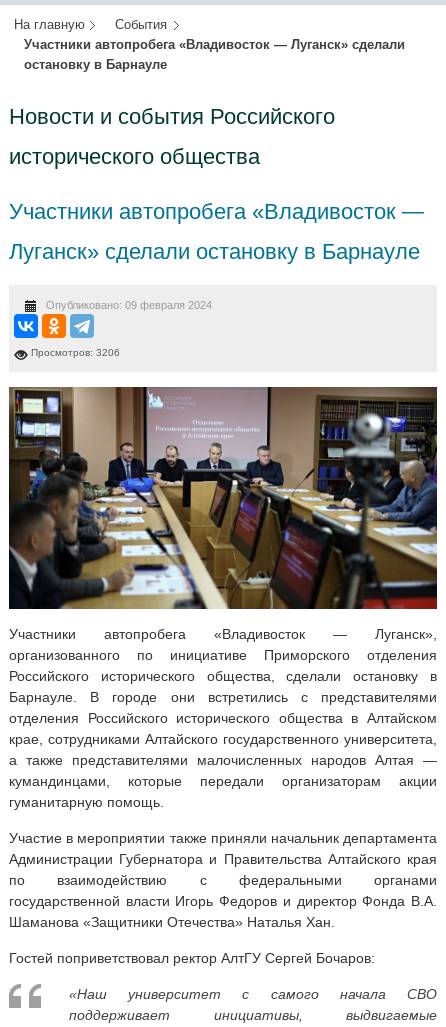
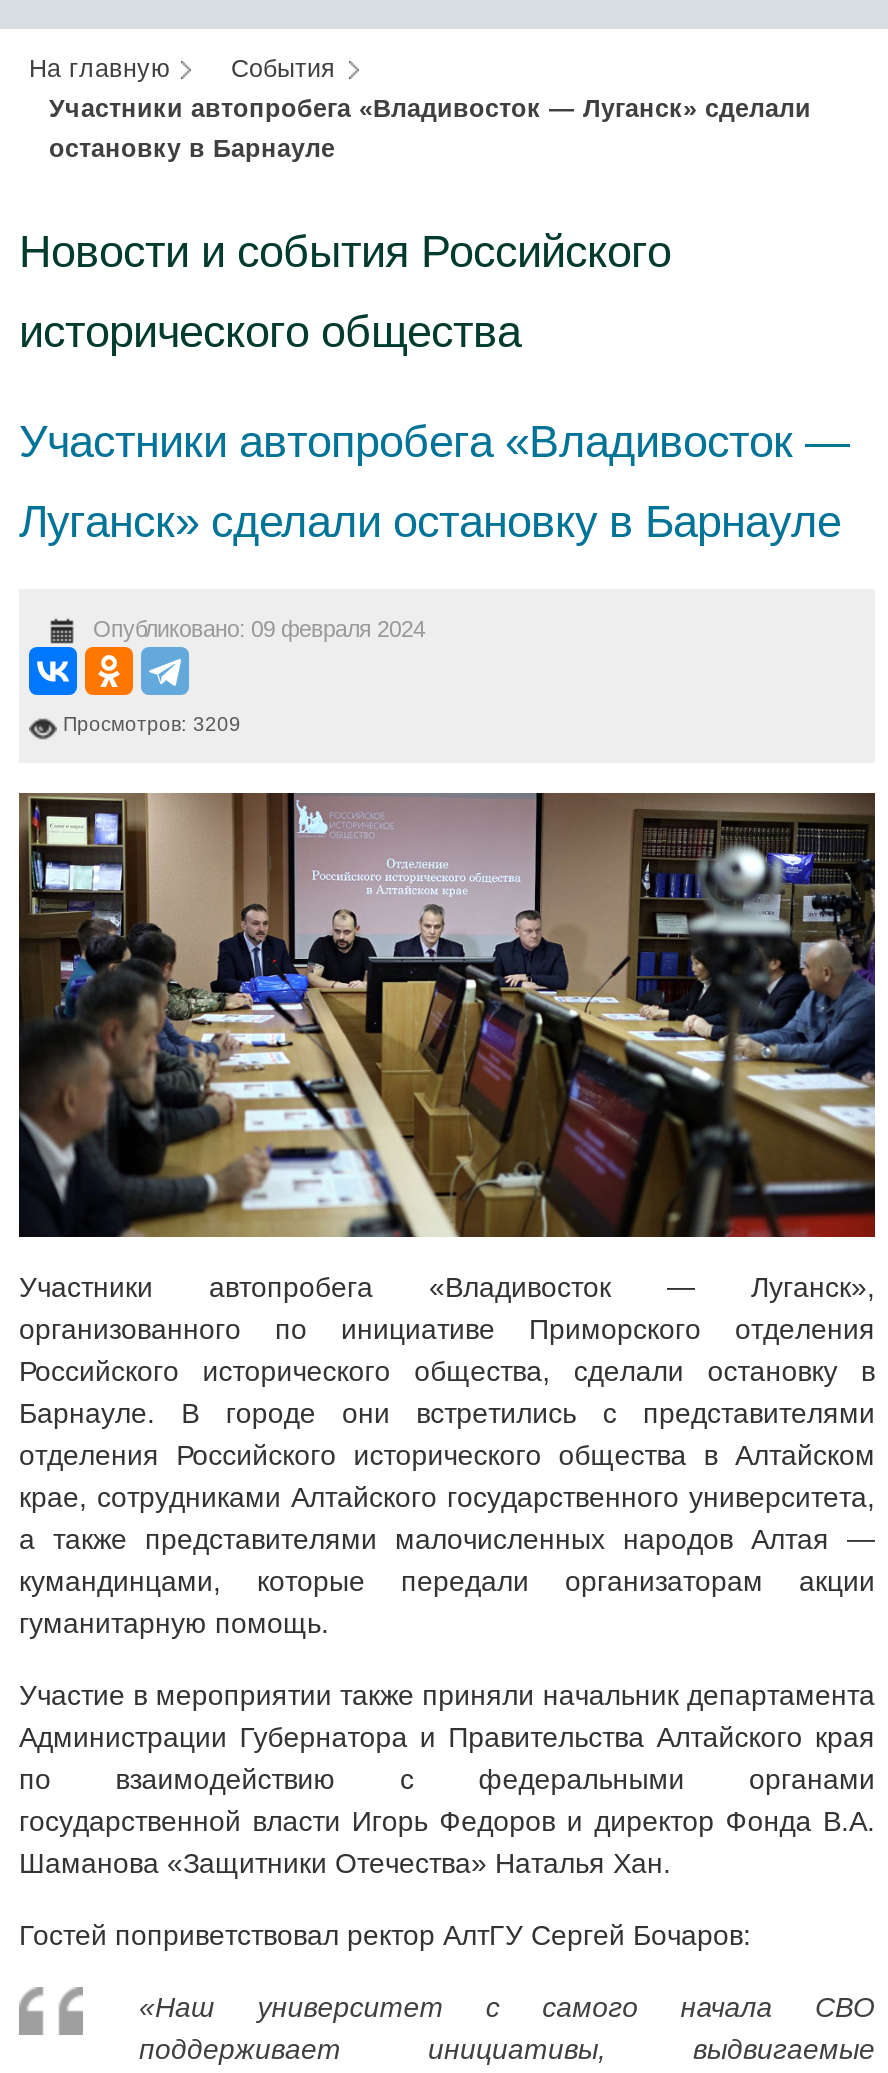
[28,347,120,358] Просмотров: 3206 -> [57,714,241,736] Просмотров: 3209

